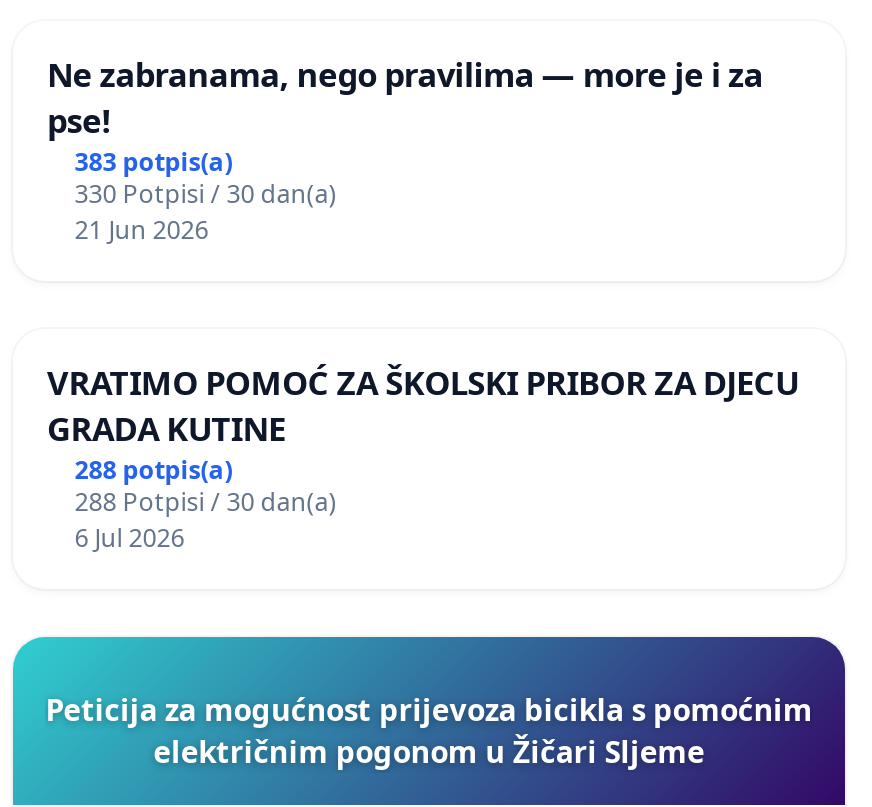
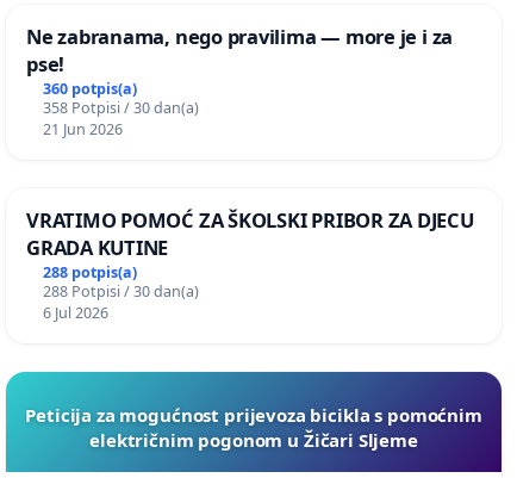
[75,145,233,179] 383 potpis(a) -> [43,78,137,99] 360 potpis(a)
[75,177,337,211] 330 Potpisi / 30 dan(a) -> [43,98,199,118] 358 Potpisi / 30 dan(a)

